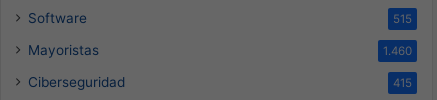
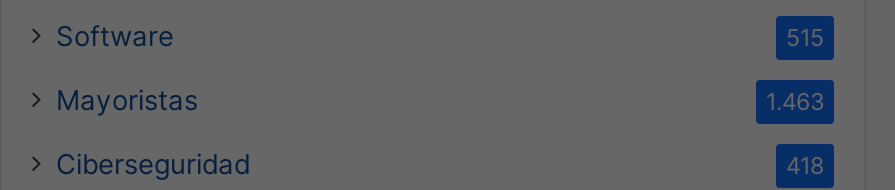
[383,44,412,58] 1.460 -> [766,87,824,115] 1.463
[393,76,412,90] 415 -> [786,151,824,179] 418

